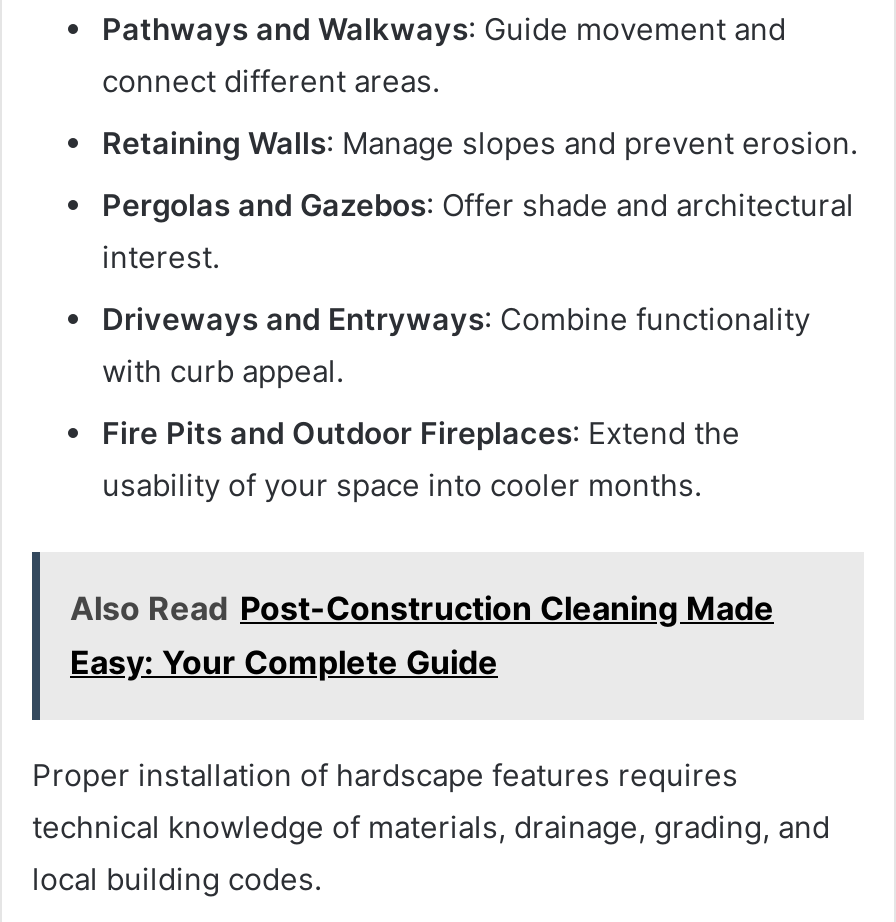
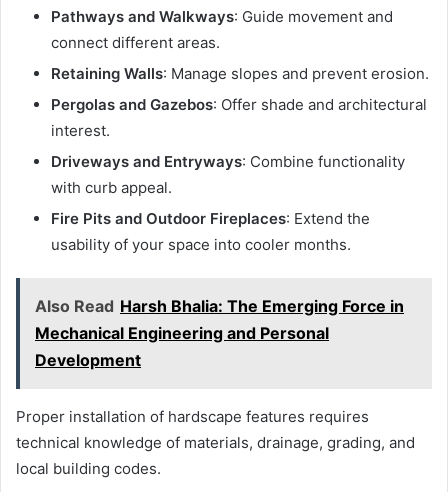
[70,587,774,681] Also Read Post-Construction Cleaning Made | Easy: Your Complete Guide -> [35,296,404,370] Also Read Harsh Bhalia: The Emerging Force in | Mechanical Engineering and Personal | Development

